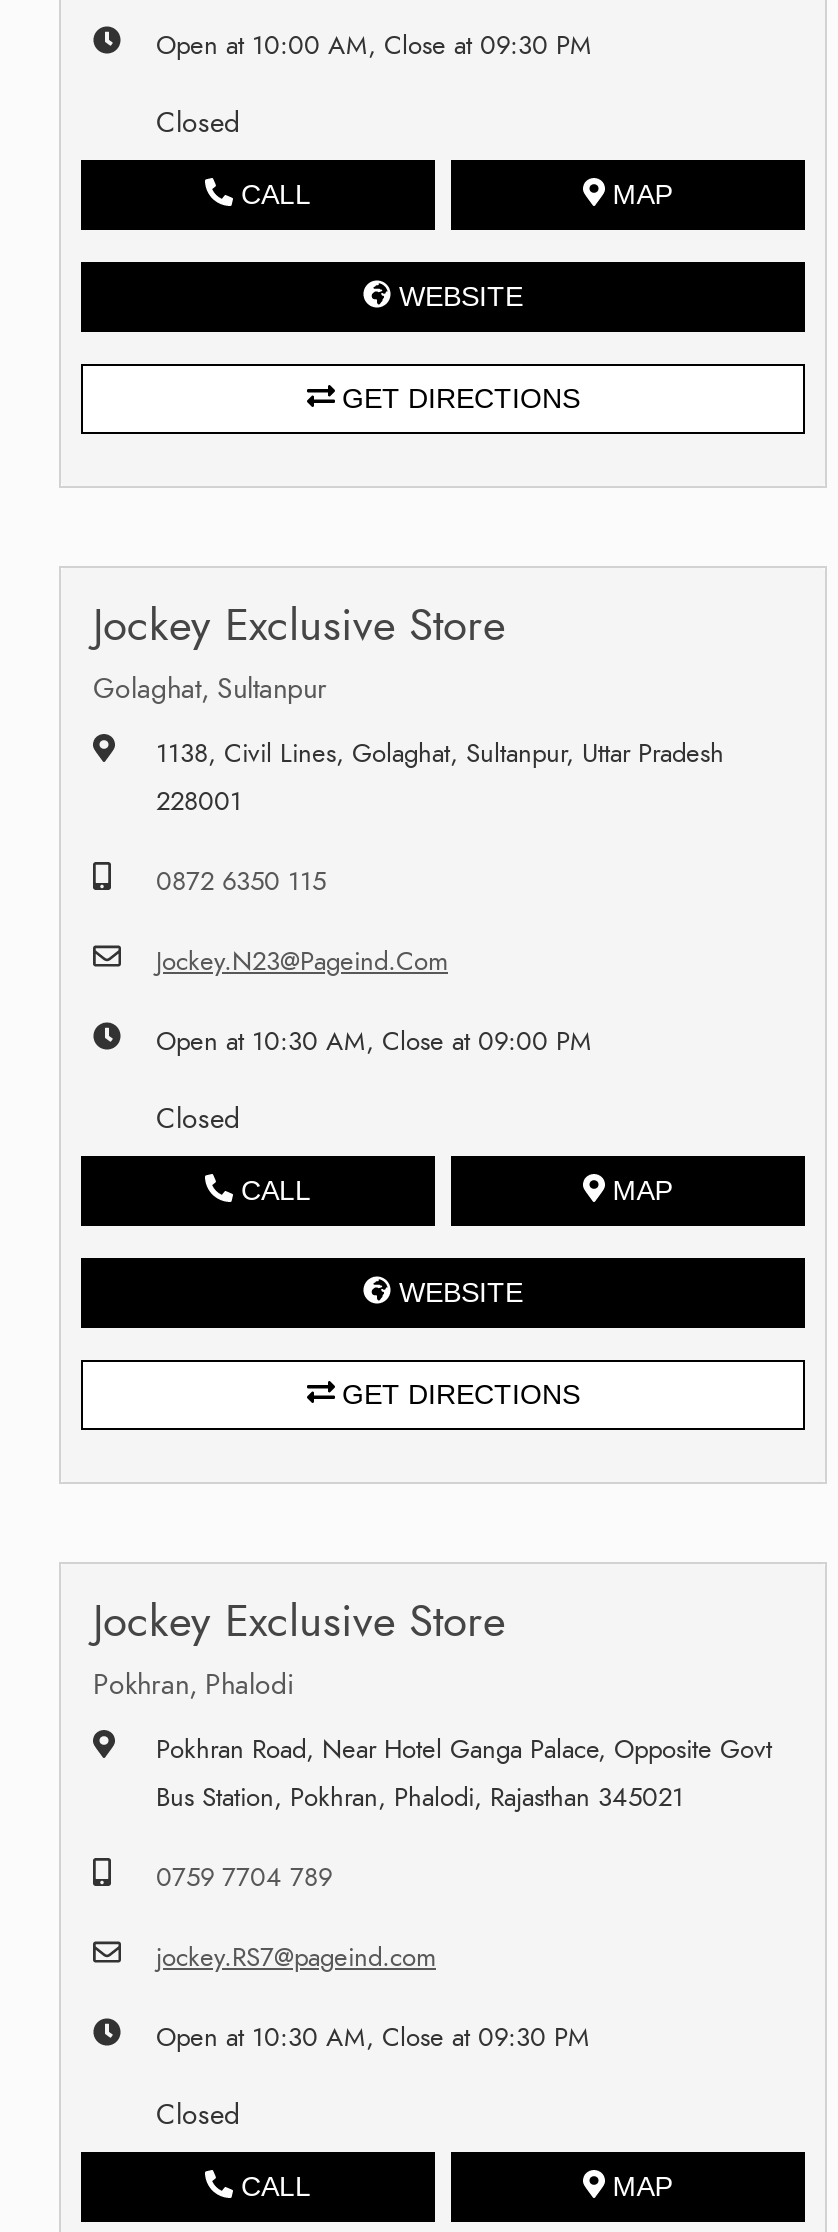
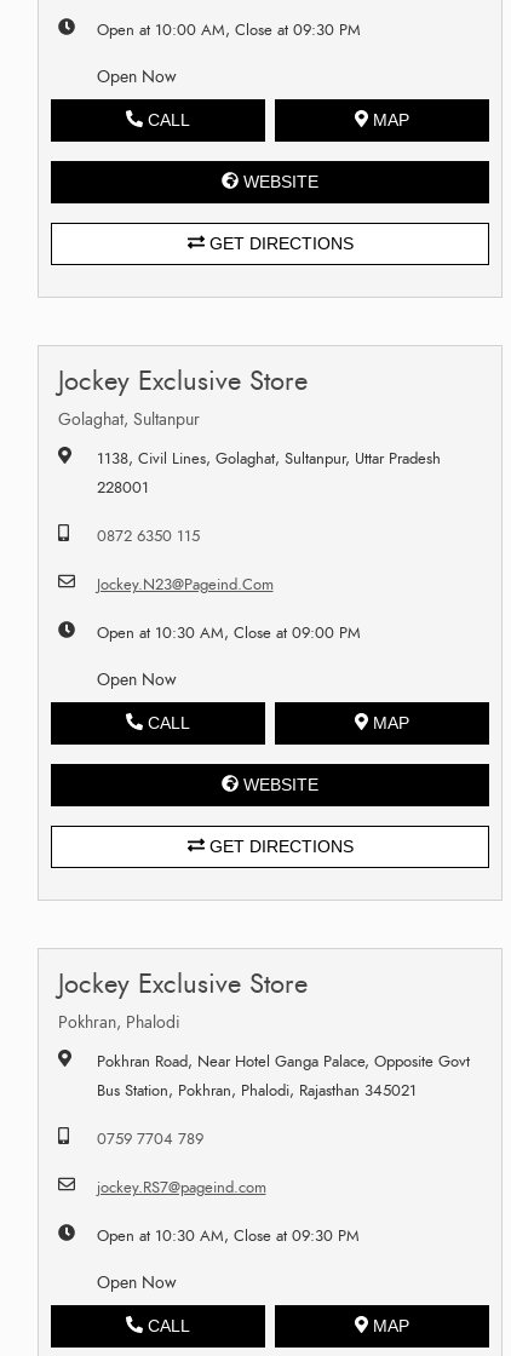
[156,103,240,141] Closed -> [96,65,176,88] Open Now
[156,1099,240,1137] Closed -> [96,668,176,691] Open Now
[156,2095,240,2133] Closed -> [96,1271,176,1294] Open Now

